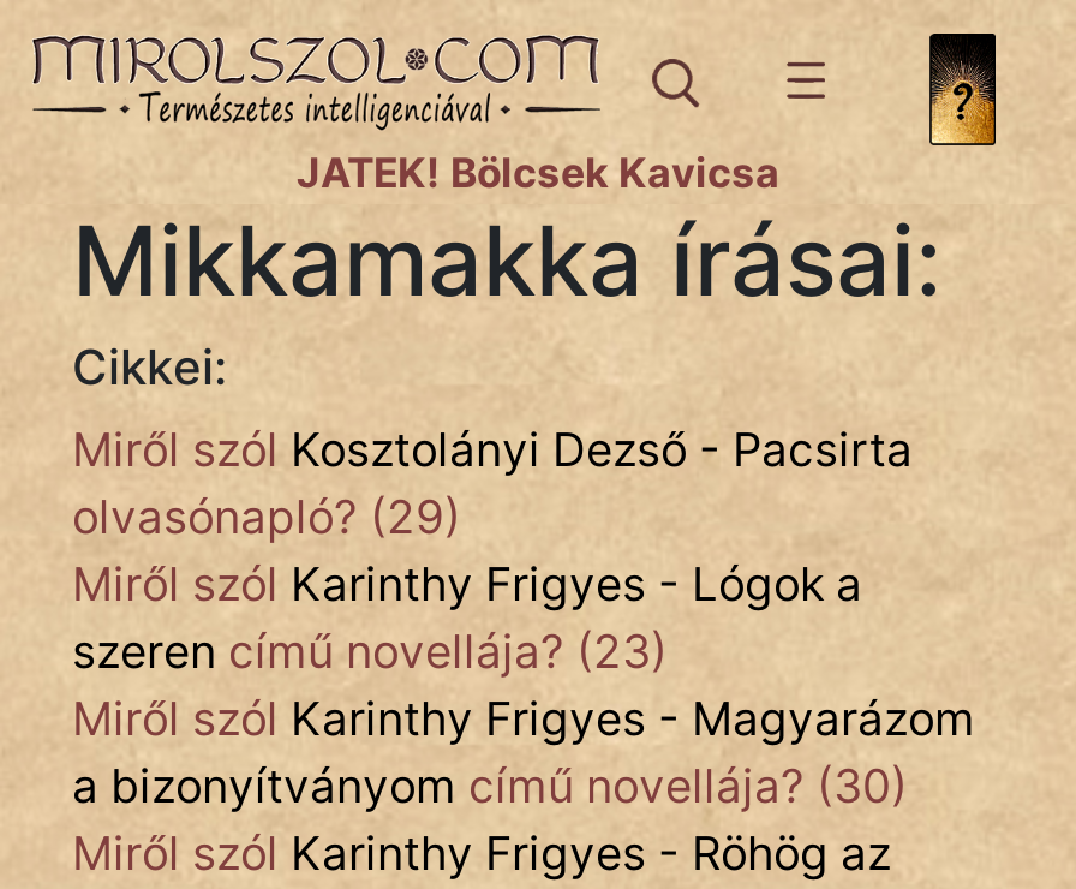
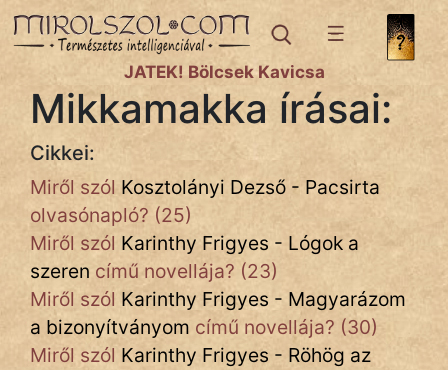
[72,488,461,545] olvasónapló? (29) -> [30,203,192,227] olvasónapló? (25)

